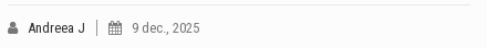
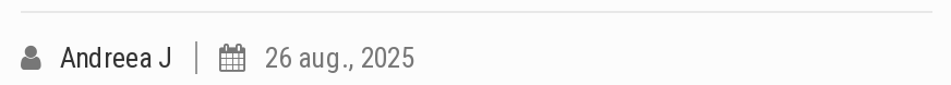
[132,20,199,36] 9 dec., 2025 -> [265,42,413,74] 26 aug., 2025

